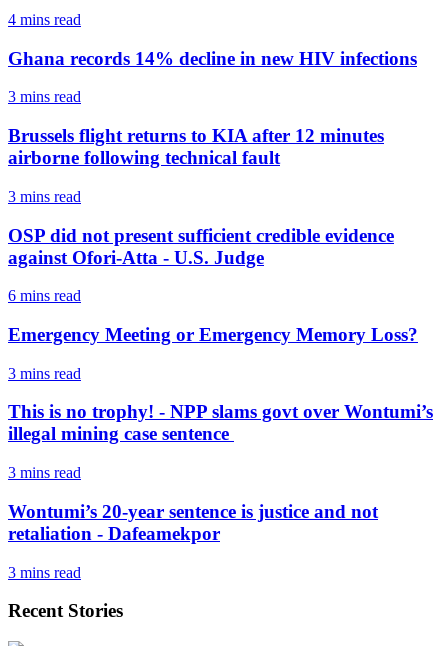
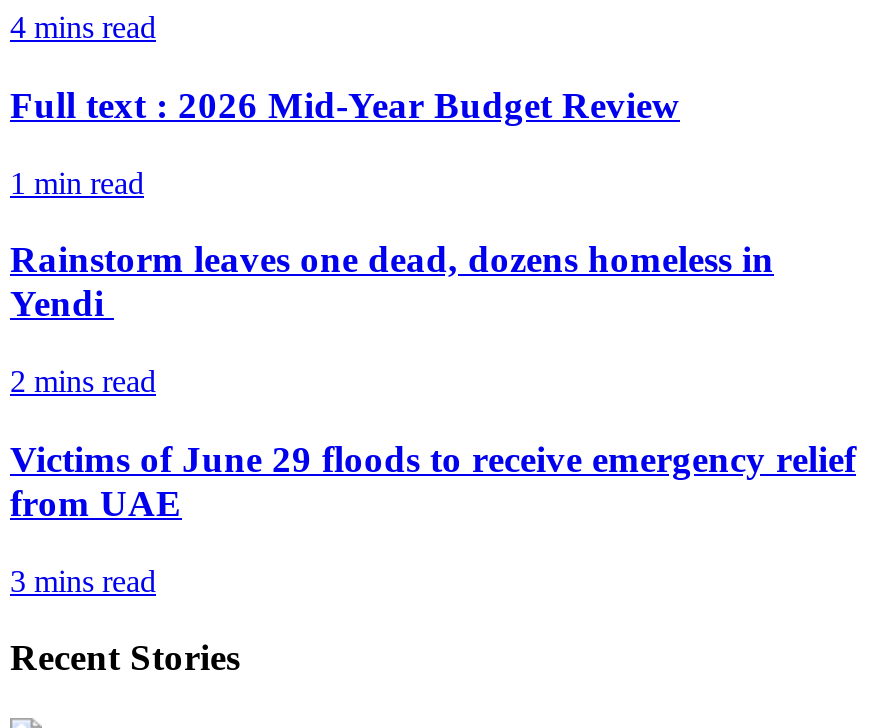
[8,48,433,544] Ghana records 14% decline in new HIV infections | 3 mins read | Brussels flight returns to KIA after 12 minutes | airborne following technical fault | 3 mins read | OSP did not present sufficient credible evidence | against Ofori-Atta - U.S. Judge | 6 mins read | Emergency Meeting or Emergency Memory Loss? | 3 mins read | This is no trophy! - NPP slams govt over Wontumi’s | illegal mining case sentence | 3 mins read | Wontumi’s 20-year sentence is justice and not | retaliation - Dafeamekpor -> [10,84,856,524] Full text : 2026 Mid-Year Budget Review | 1 min read | Rainstorm leaves one dead, dozens homeless in | Yendi | 2 mins read | Victims of June 29 floods to receive emergency relief | from UAE

